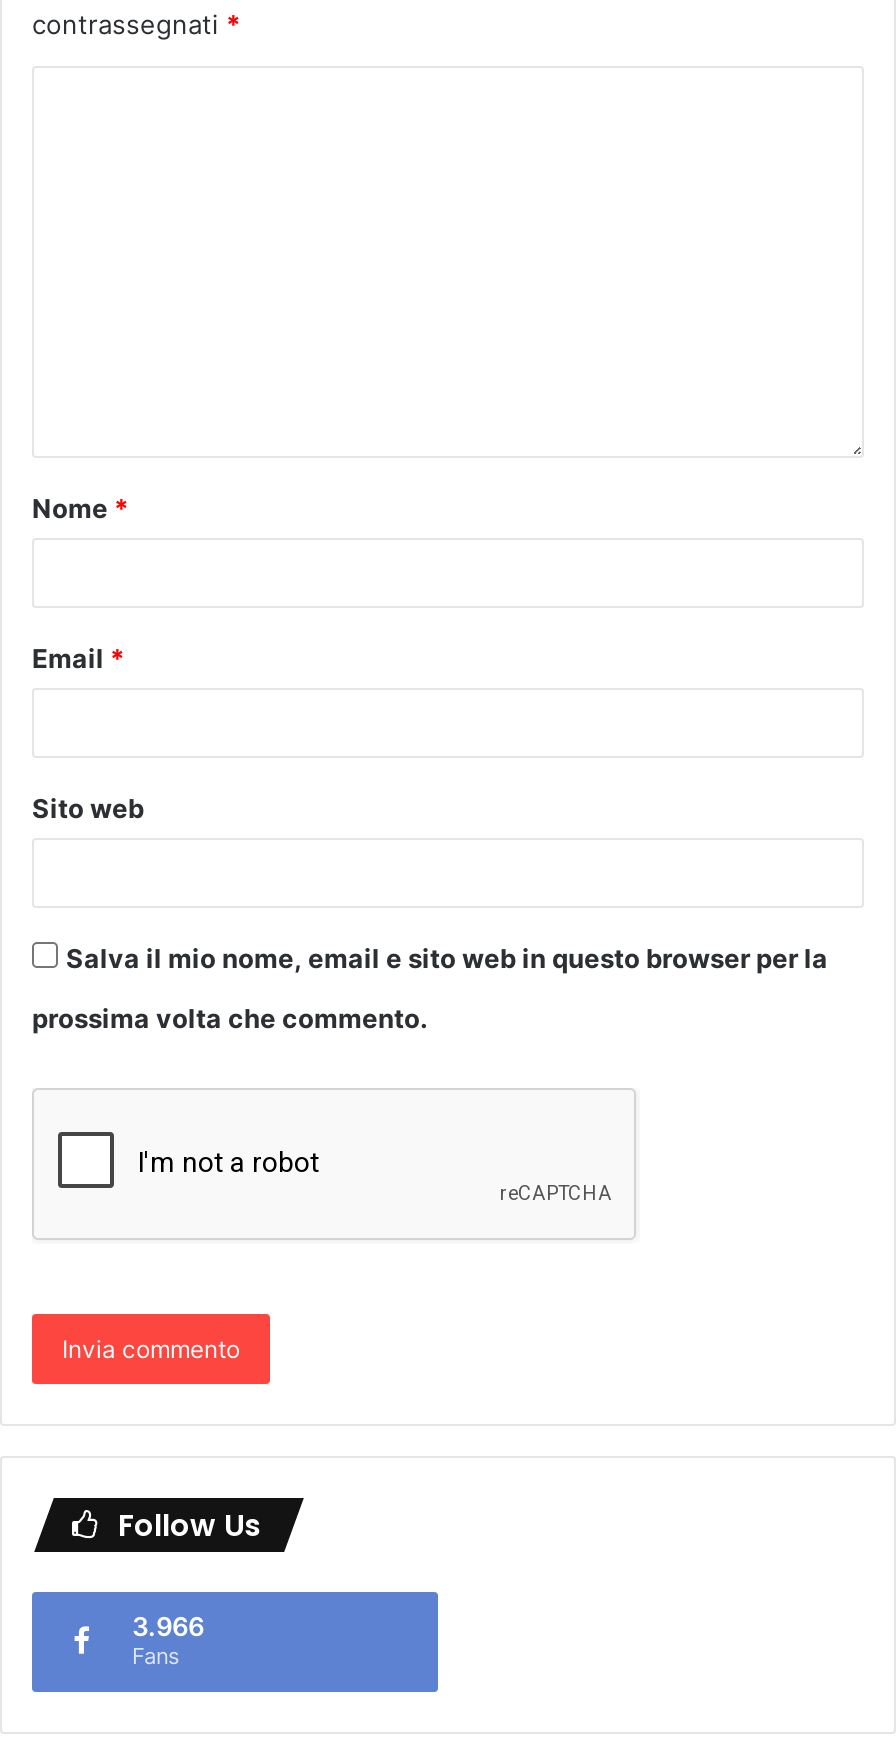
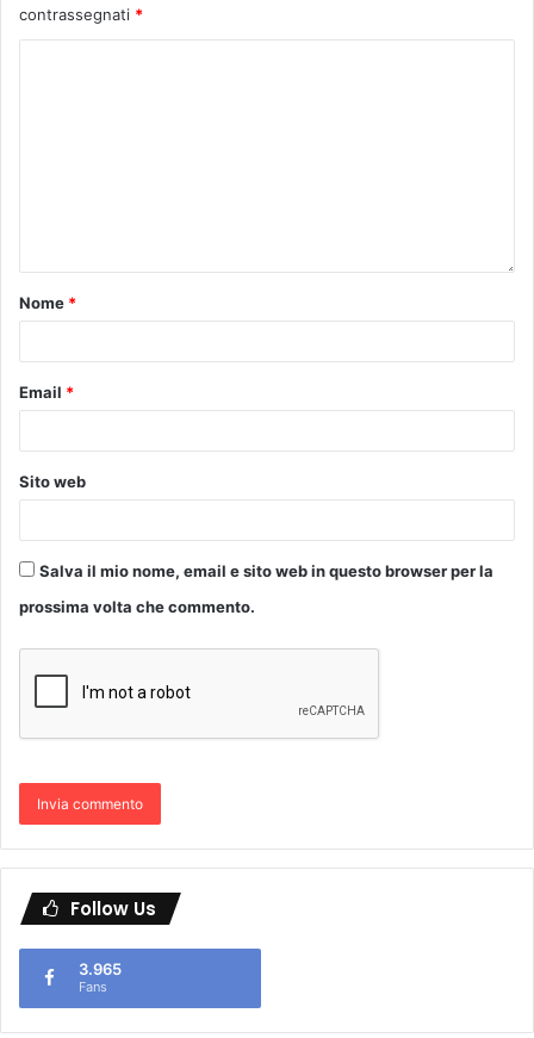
[132,1610,204,1642] 3.966 -> [79,959,122,978] 3.965

